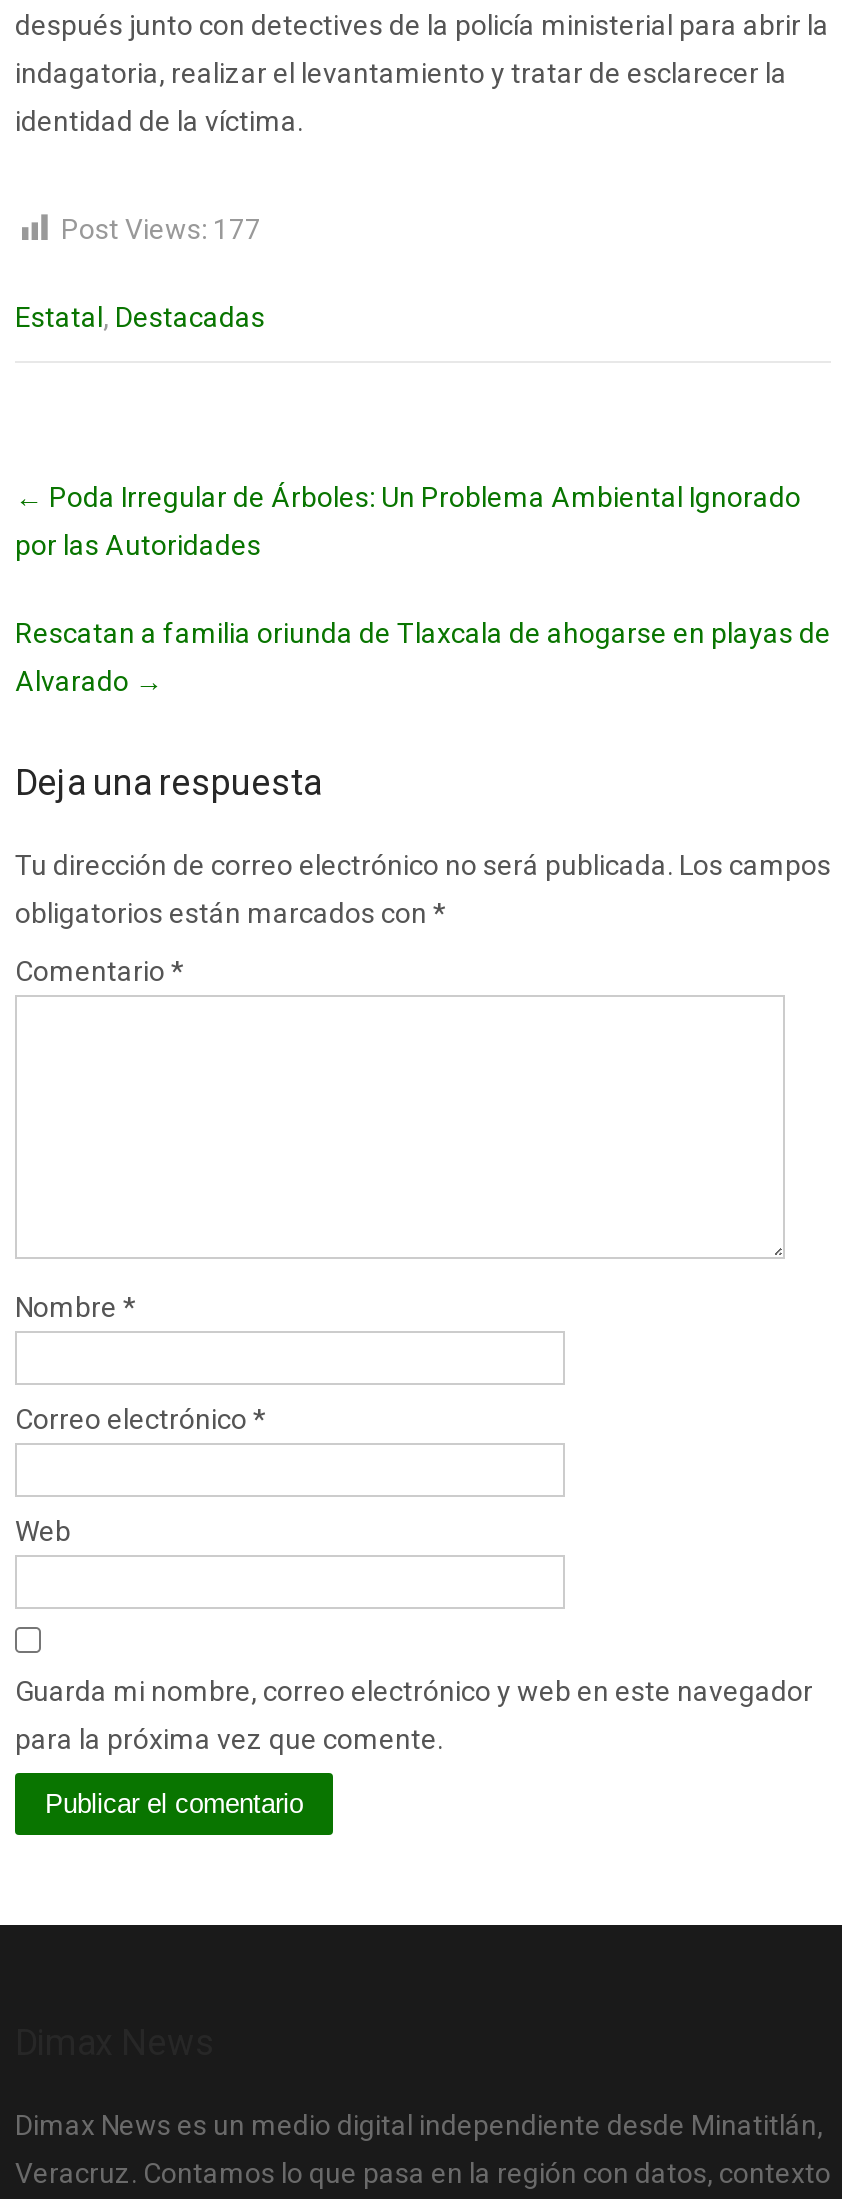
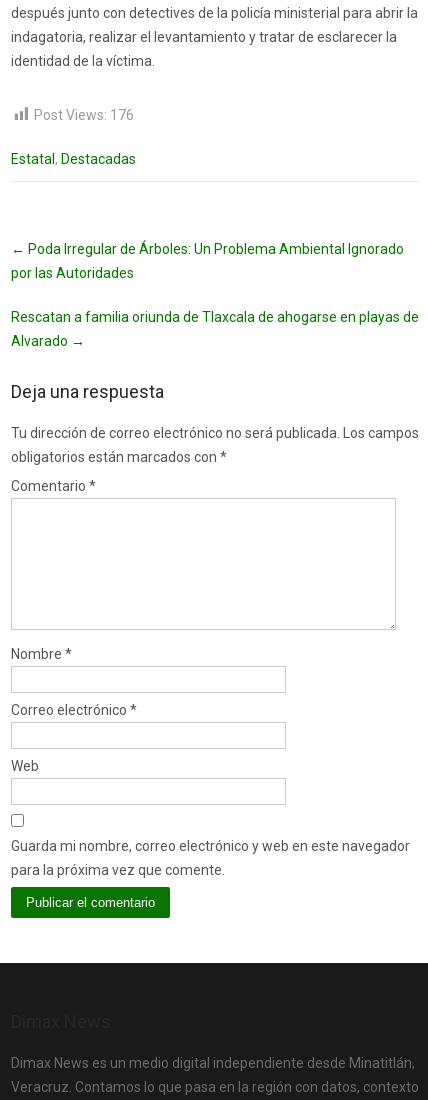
[61,213,261,245] Post Views: 177 -> [34,107,134,123] Post Views: 176

